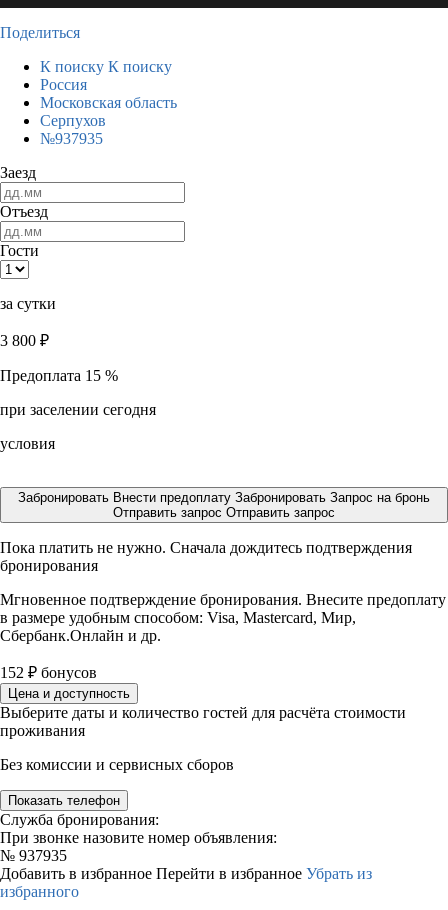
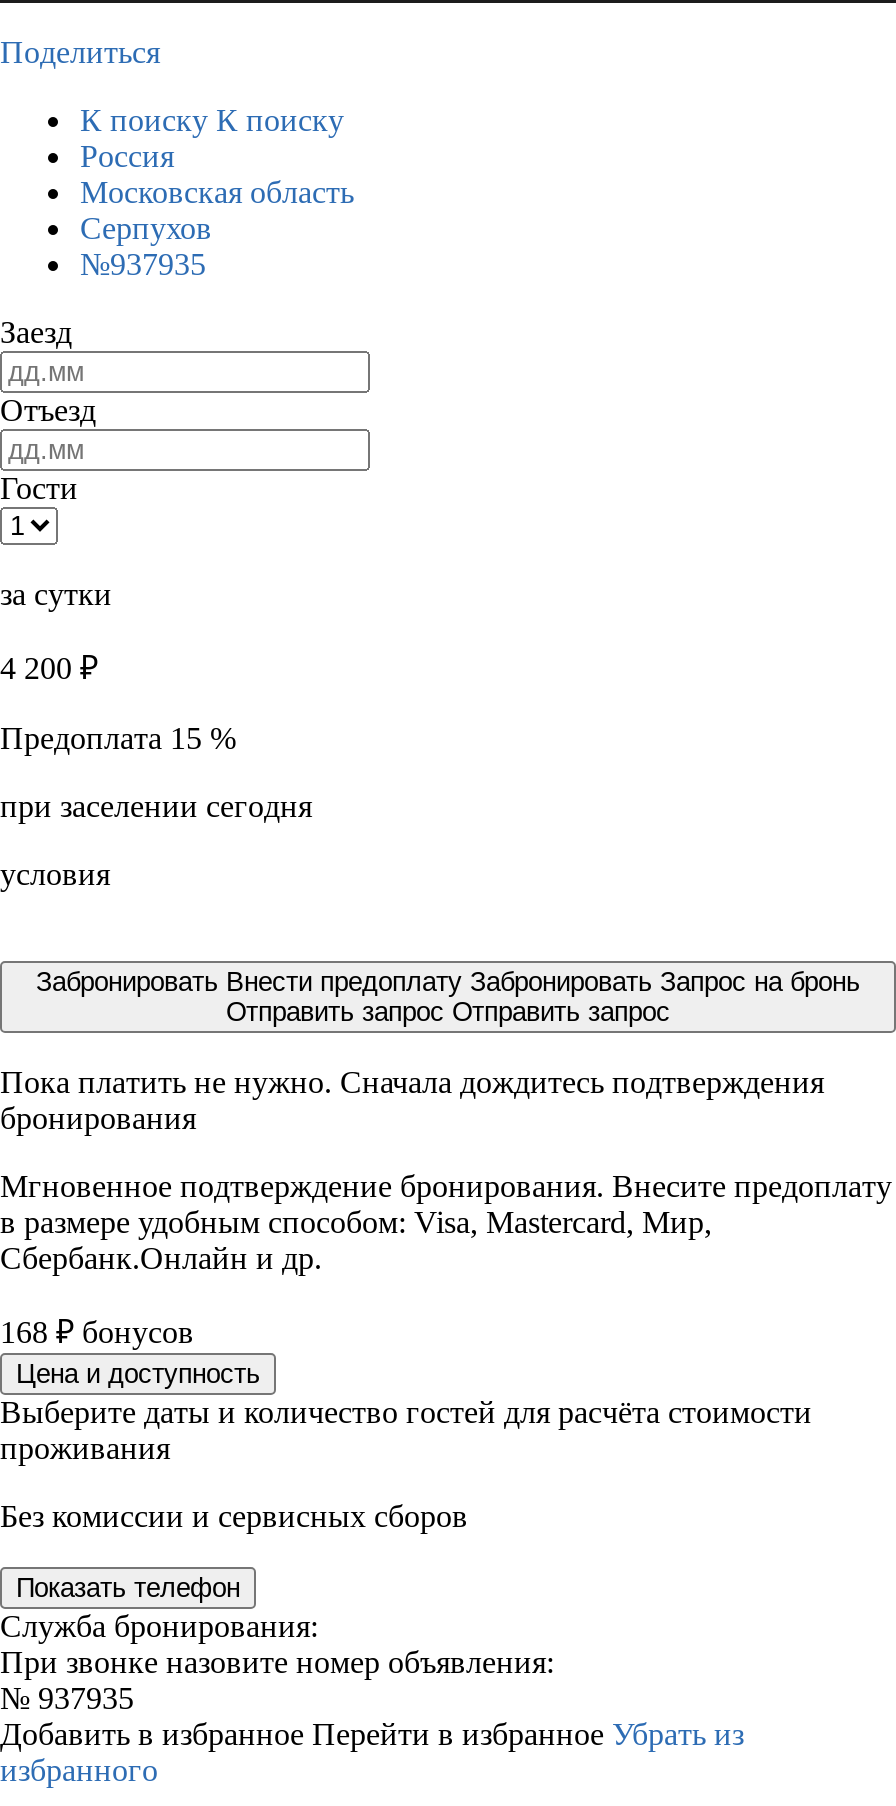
[0,332,49,349] 3 800 ₽ -> [0,651,98,685] 4 200 ₽
[0,664,97,681] 152 ₽ бонусов -> [0,1315,194,1349] 168 ₽ бонусов

